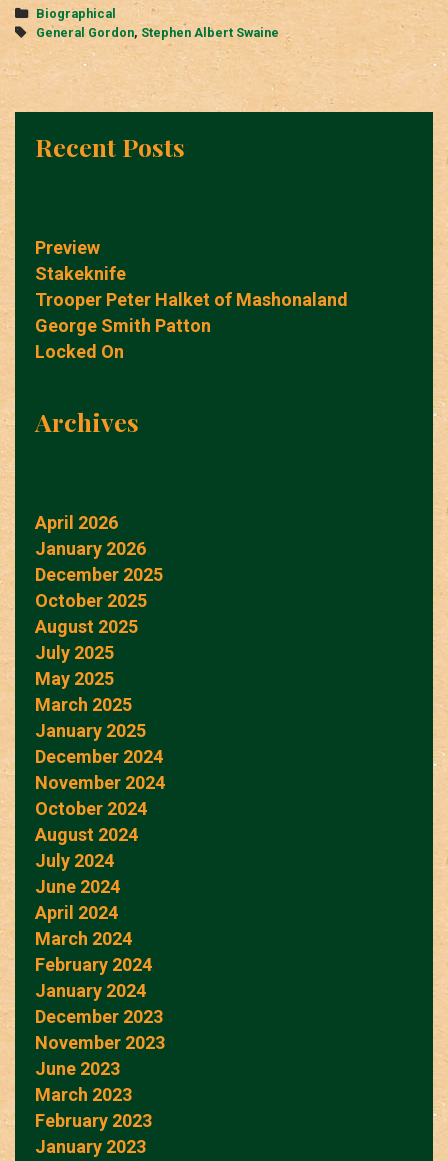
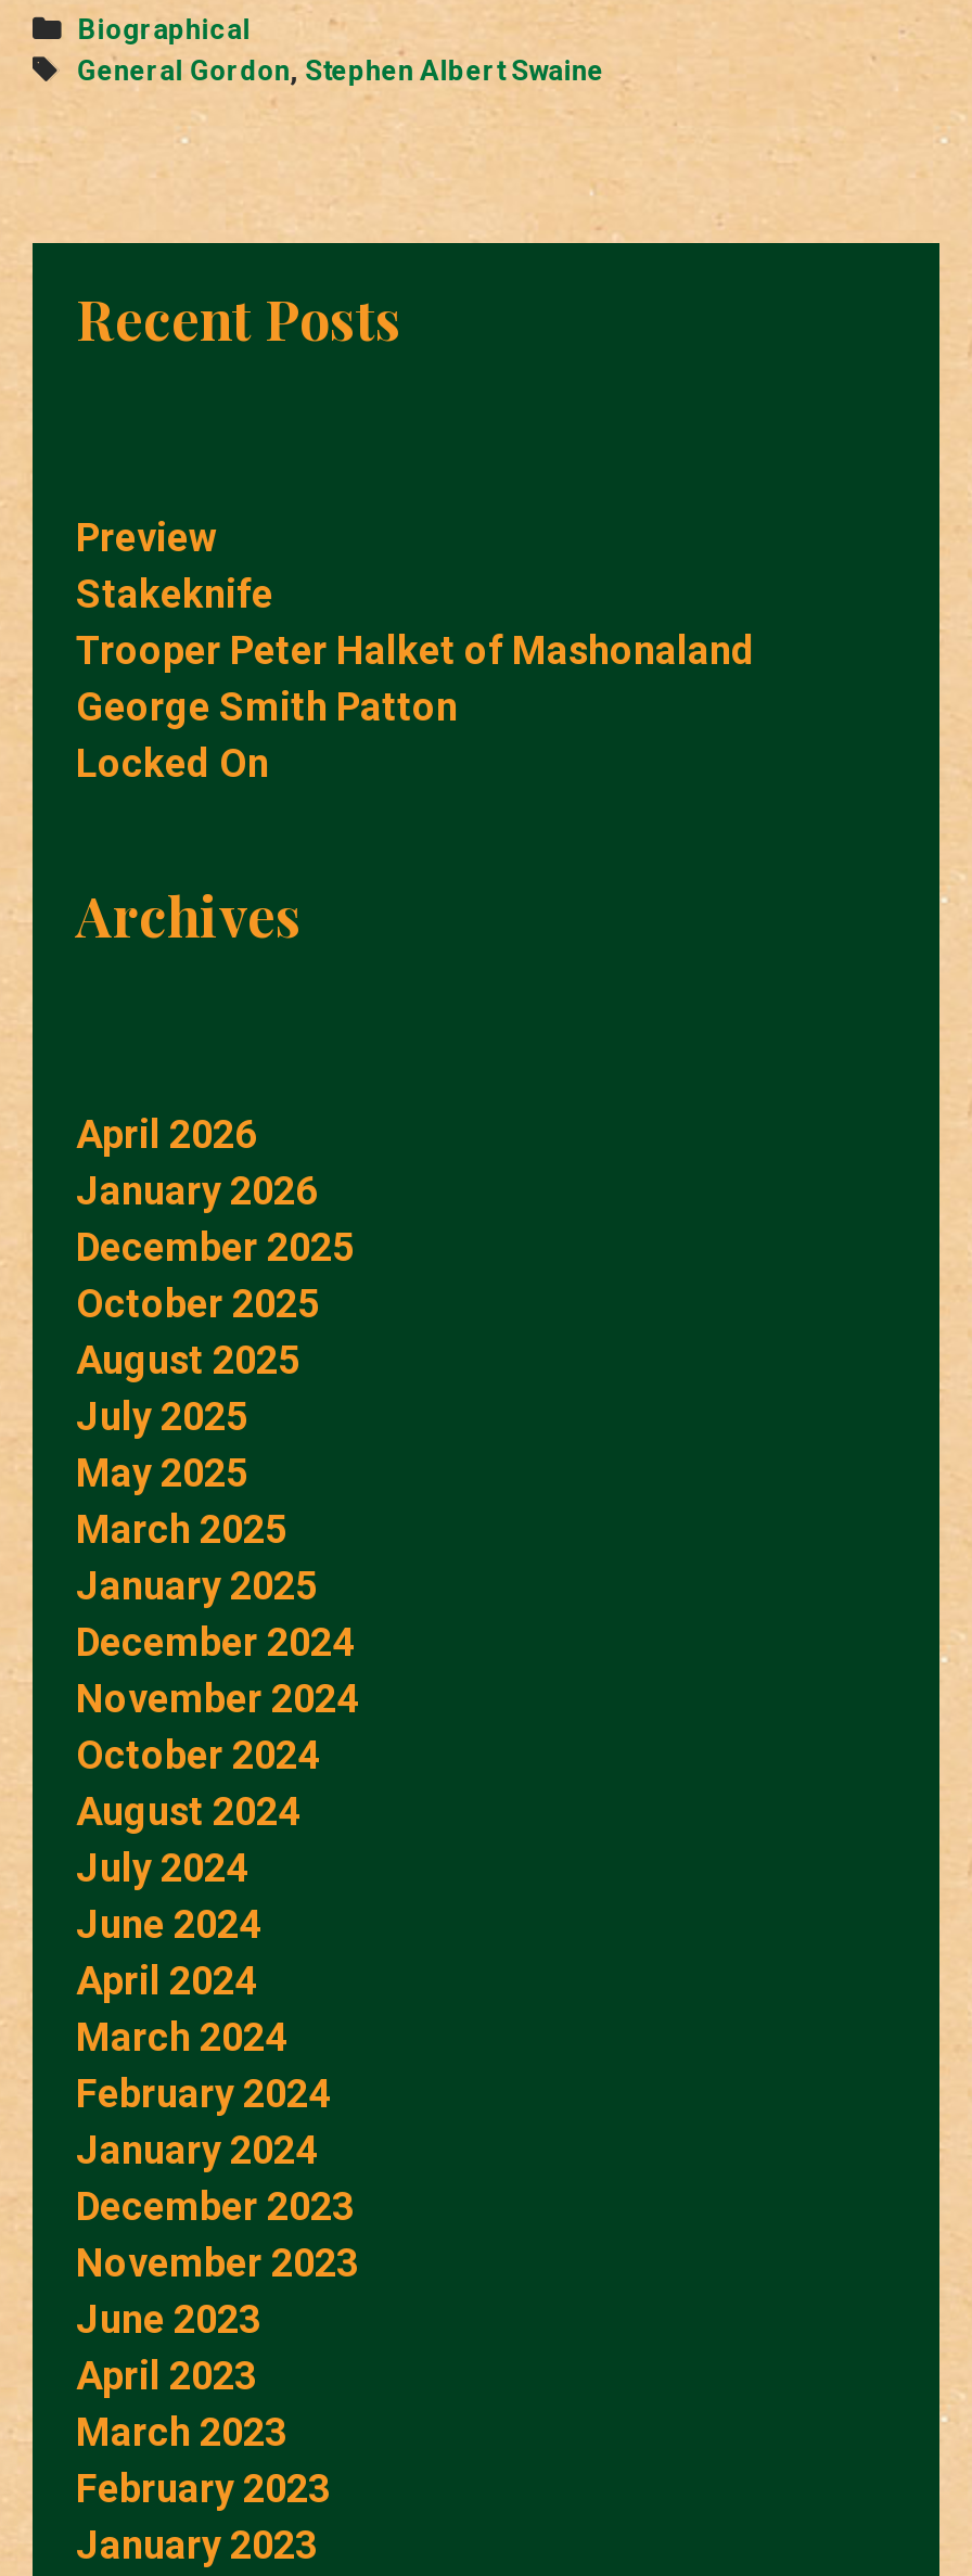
none -> [76,2352,256,2398] April 2023

